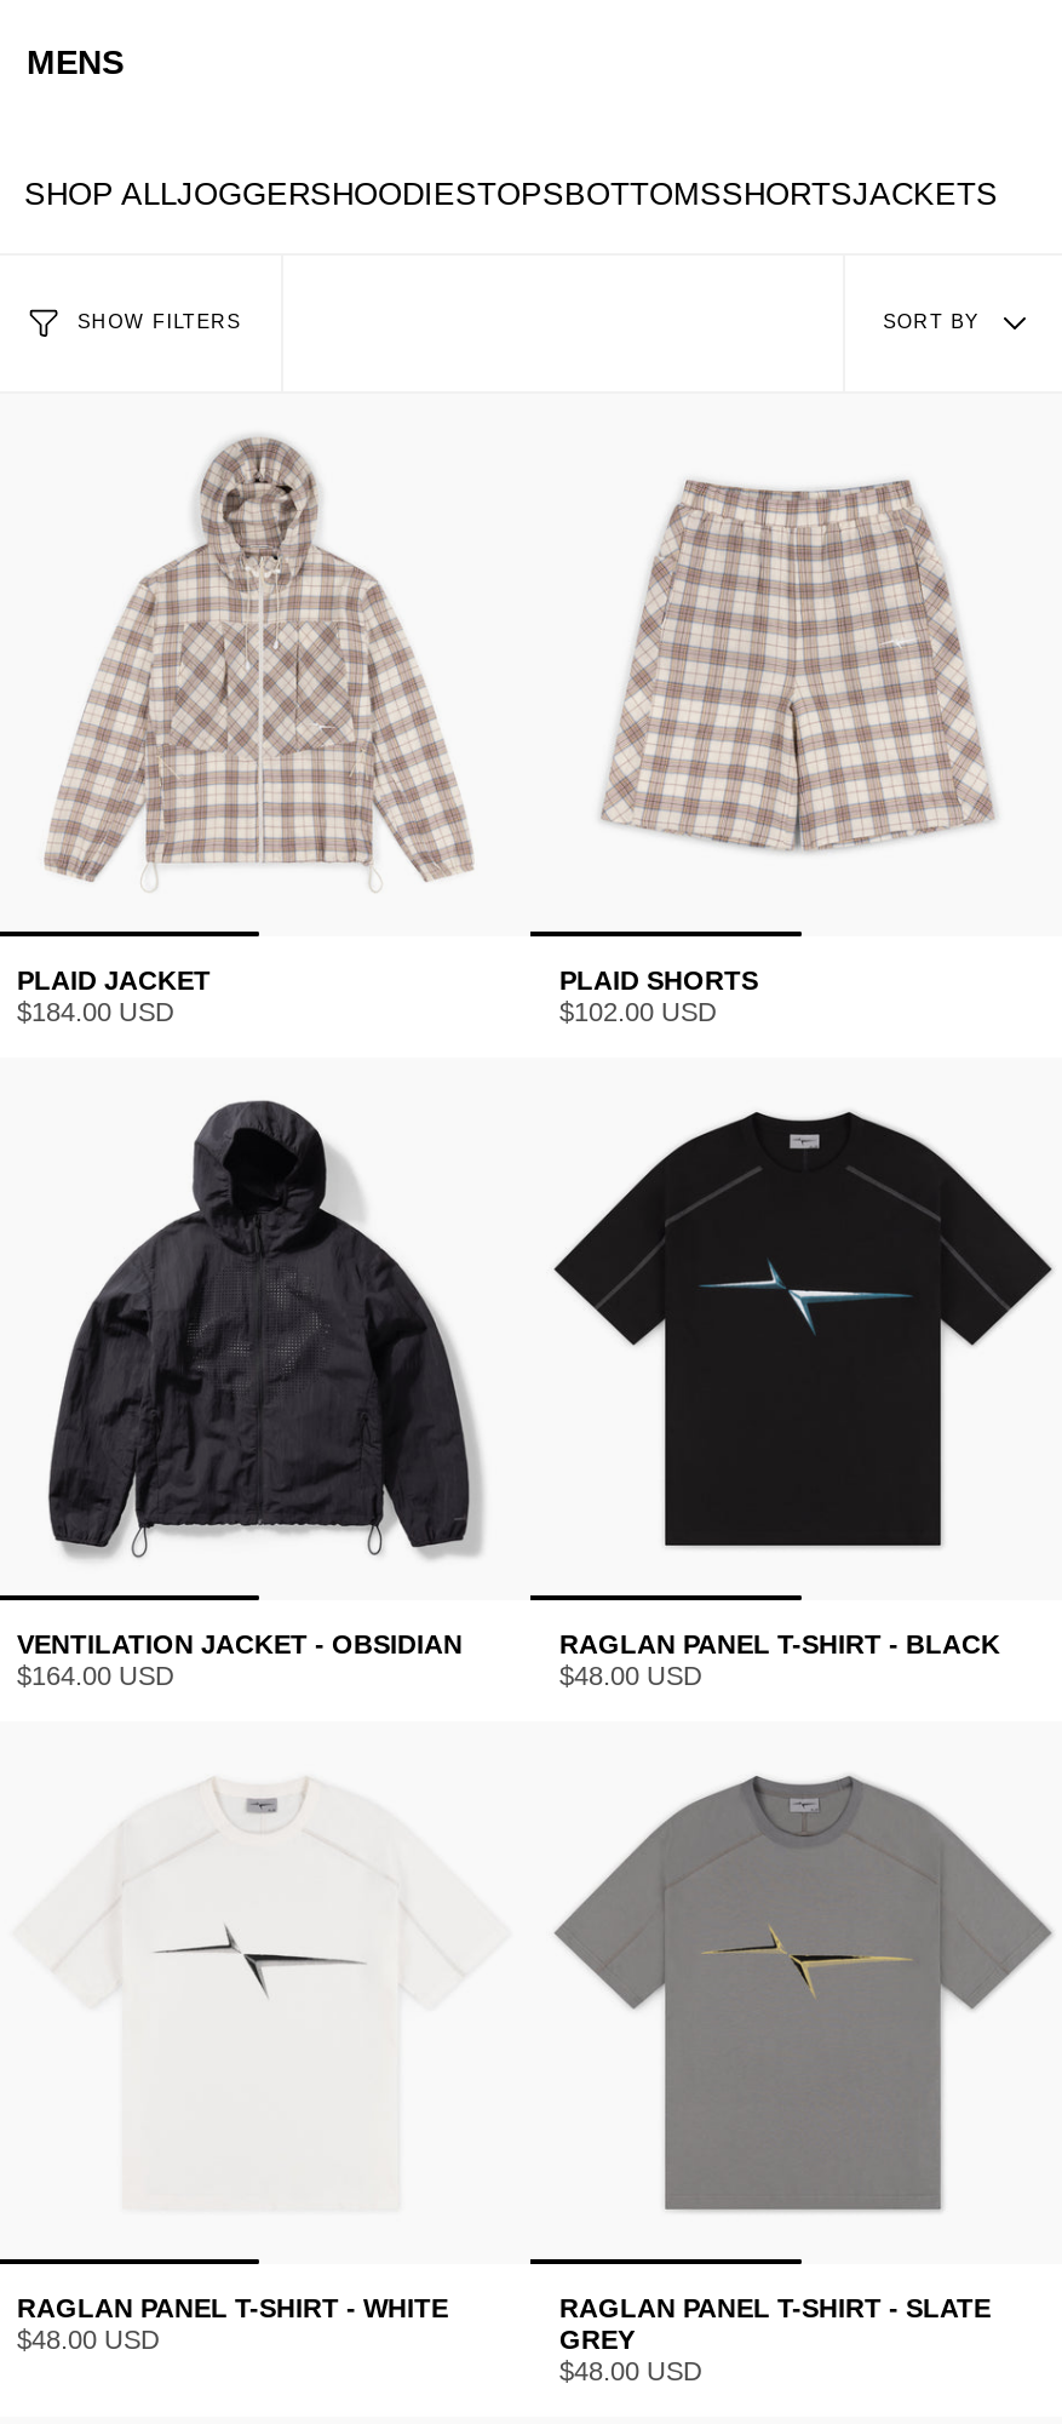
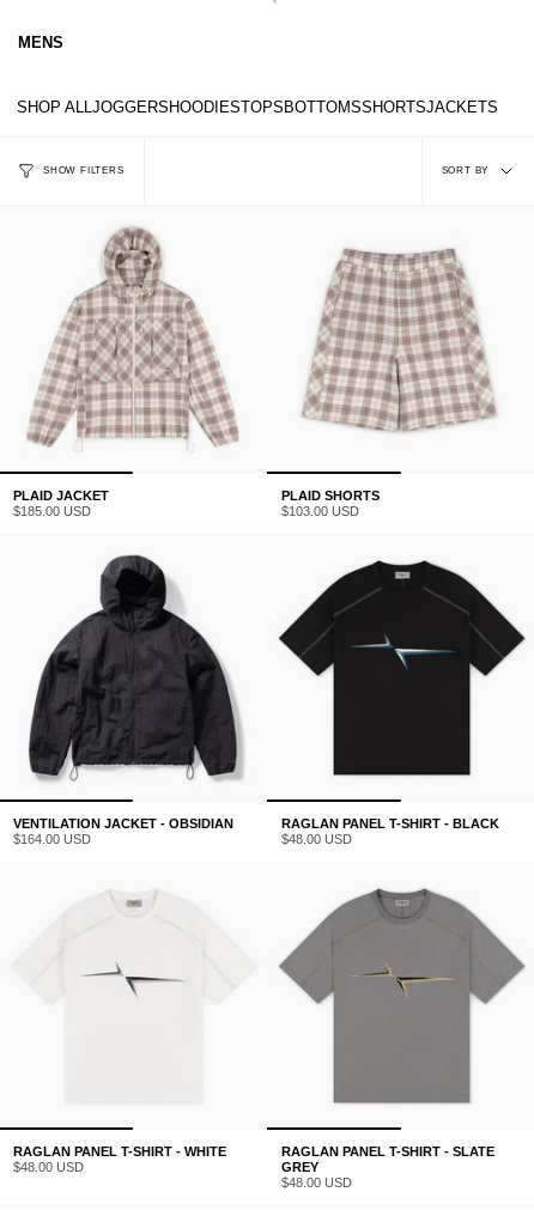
[17,997,174,1026] $184.00 USD -> [13,504,91,518] $185.00 USD
[559,997,717,1026] $102.00 USD -> [281,504,359,518] $103.00 USD

